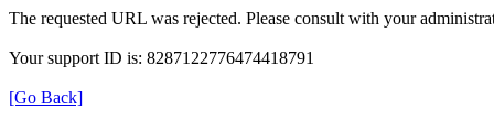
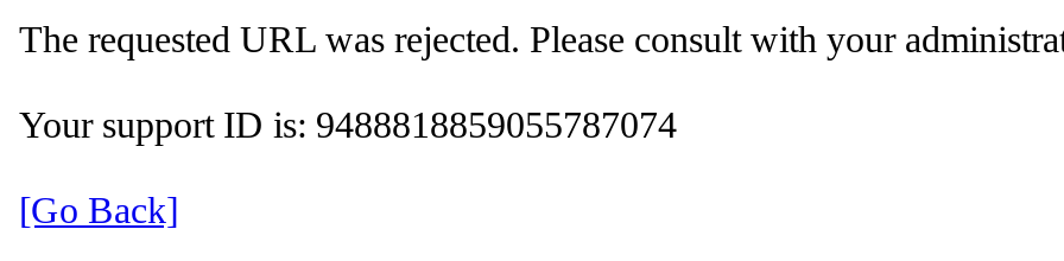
[9,48,314,67] Your support ID is: 8287122776474418791 -> [19,104,677,145] Your support ID is: 9488818859055787074

